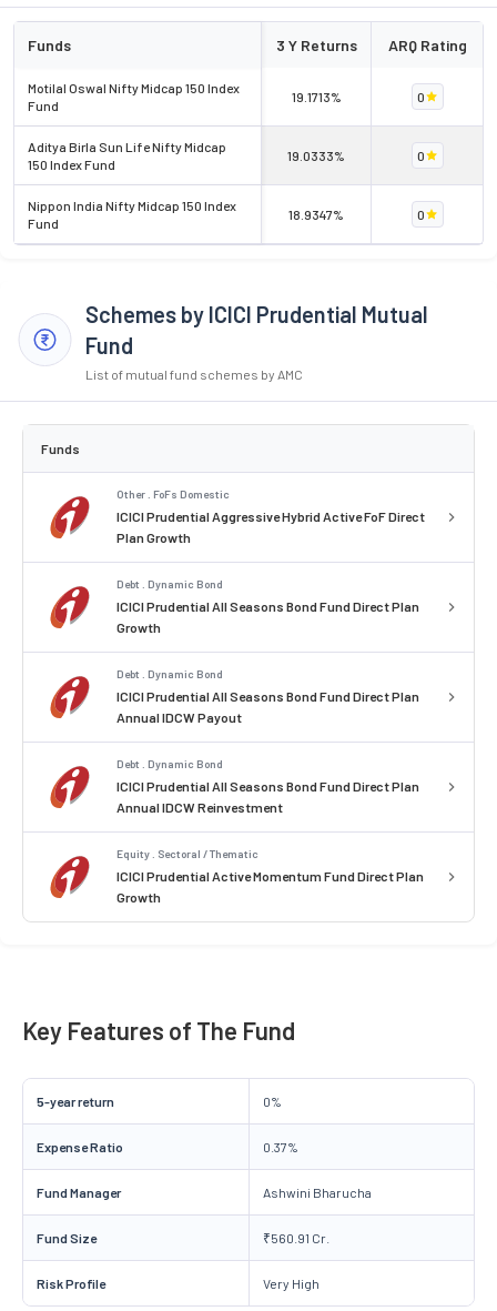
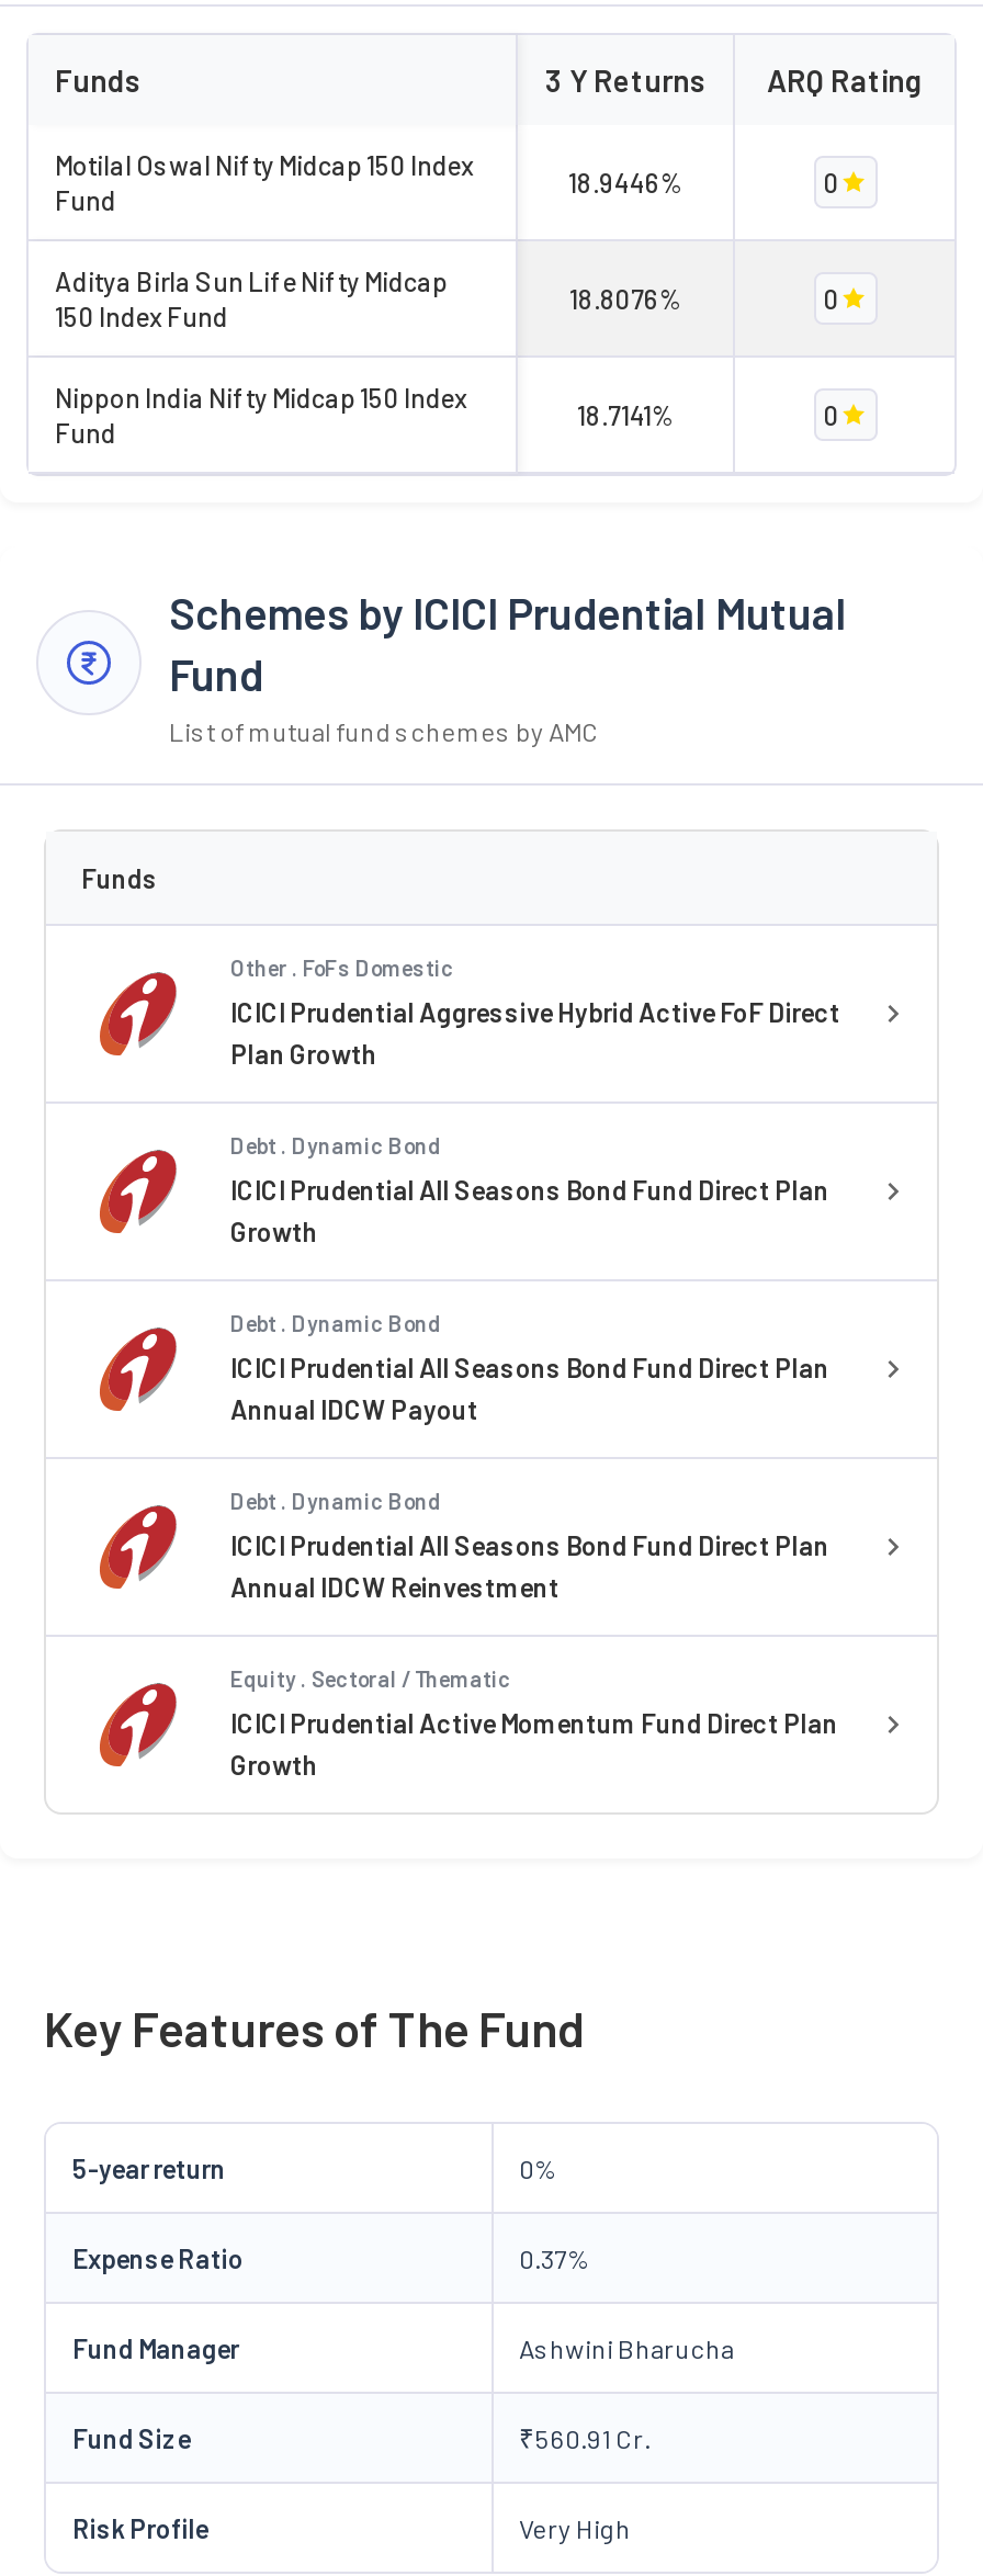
[291,89,341,104] 19.1713% -> [568,167,682,197] 18.9446%
[287,148,345,163] 19.0333% -> [569,283,681,314] 18.8076%
[288,206,344,222] 18.9347% -> [577,399,674,430] 18.7141%

